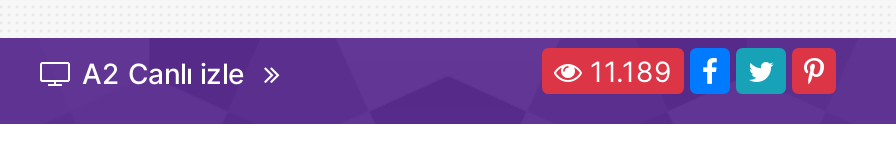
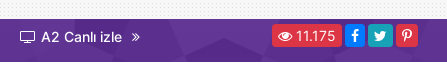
[582,54,672,88] 11.189 -> [292,27,336,44] 11.175

